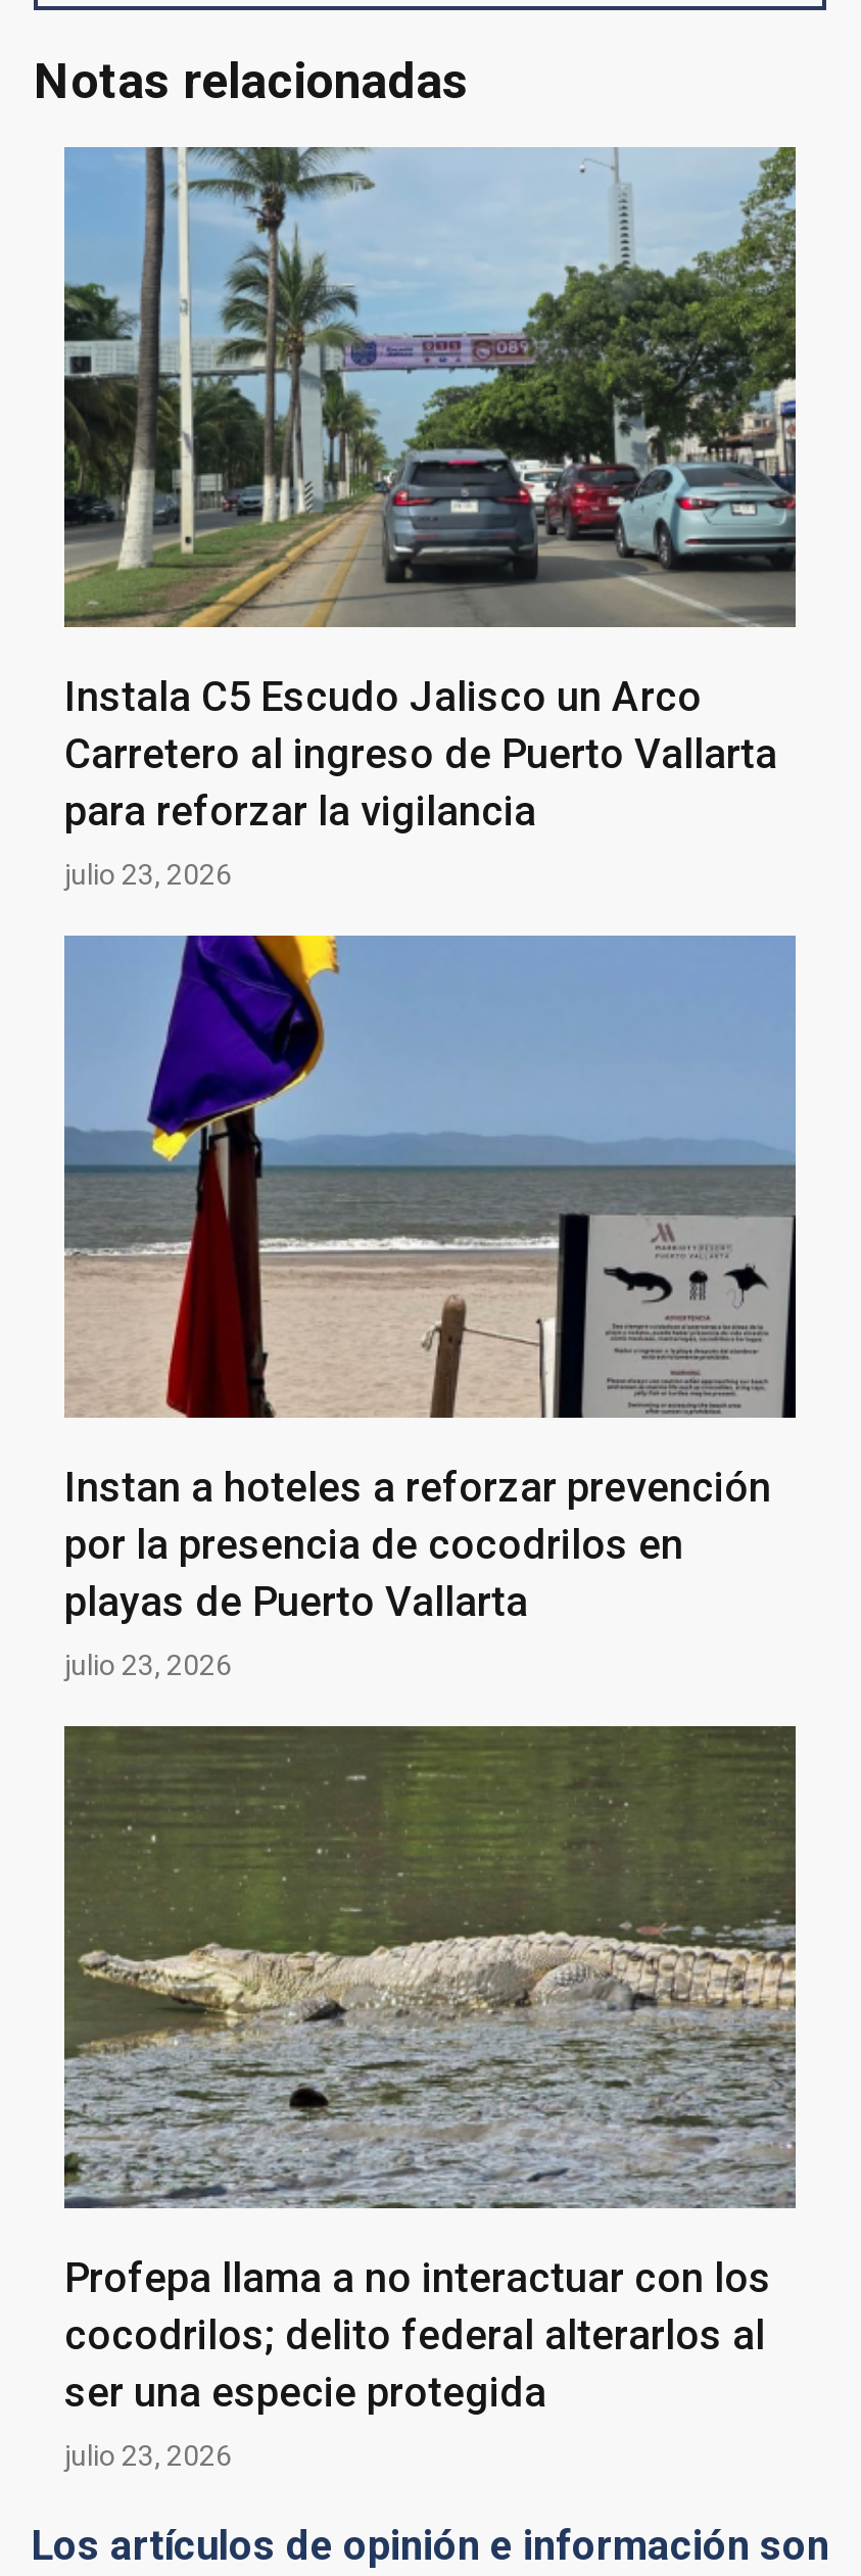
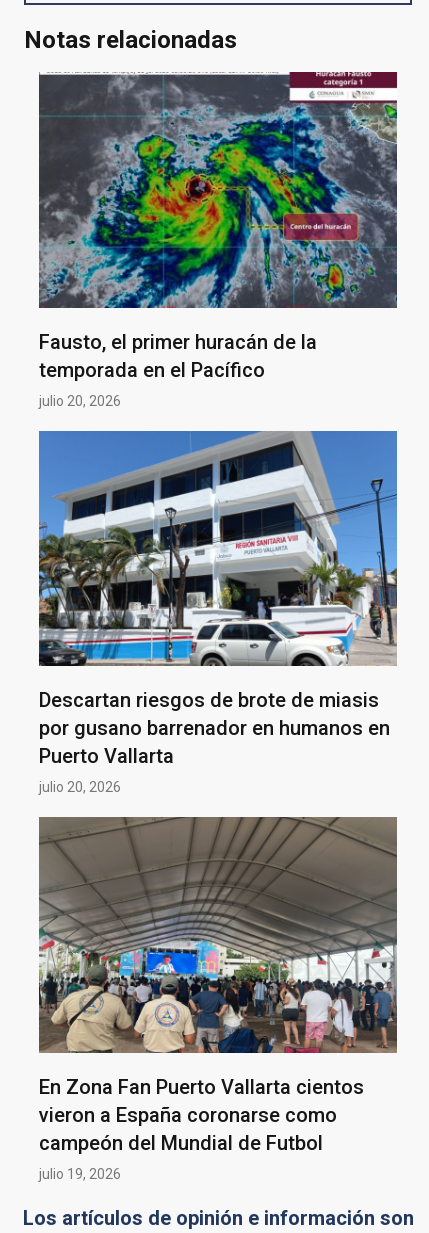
[64,145,798,837] [image] | Instala C5 Escudo Jalisco un Arco | Carretero al ingreso de Puerto Vallarta | para reforzar la vigilancia -> [38,71,398,382] [image] | Fausto, el primer huracán de la | temporada en el Pacífico
[64,859,232,892] julio 23, 2026 -> [39,393,121,409] julio 20, 2026
[64,934,798,1626] [image] | Instan a hoteles a reforzar prevención | por la presencia de cocodrilos en | playas de Puerto Vallarta -> [38,430,397,768] [image] | Descartan riesgos de brote de miasis | por gusano barrenador en humanos en | Puerto Vallarta
[64,1649,232,1682] julio 23, 2026 -> [39,779,121,795] julio 20, 2026
[64,1728,796,2416] [image] | Profepa llama a no interactuar con los | cocodrilos; delito federal alterarlos al | ser una especie protegida -> [39,817,397,1155] [image] | En Zona Fan Puerto Vallarta cientos | vieron a España coronarse como | campeón del Mundial de Futbol
[64,2439,232,2471] julio 23, 2026 -> [39,1166,121,1182] julio 19, 2026

